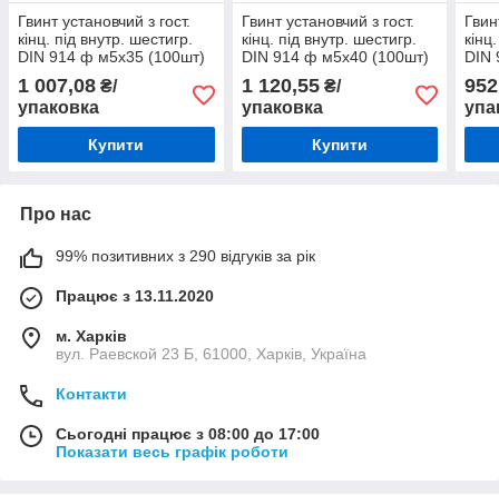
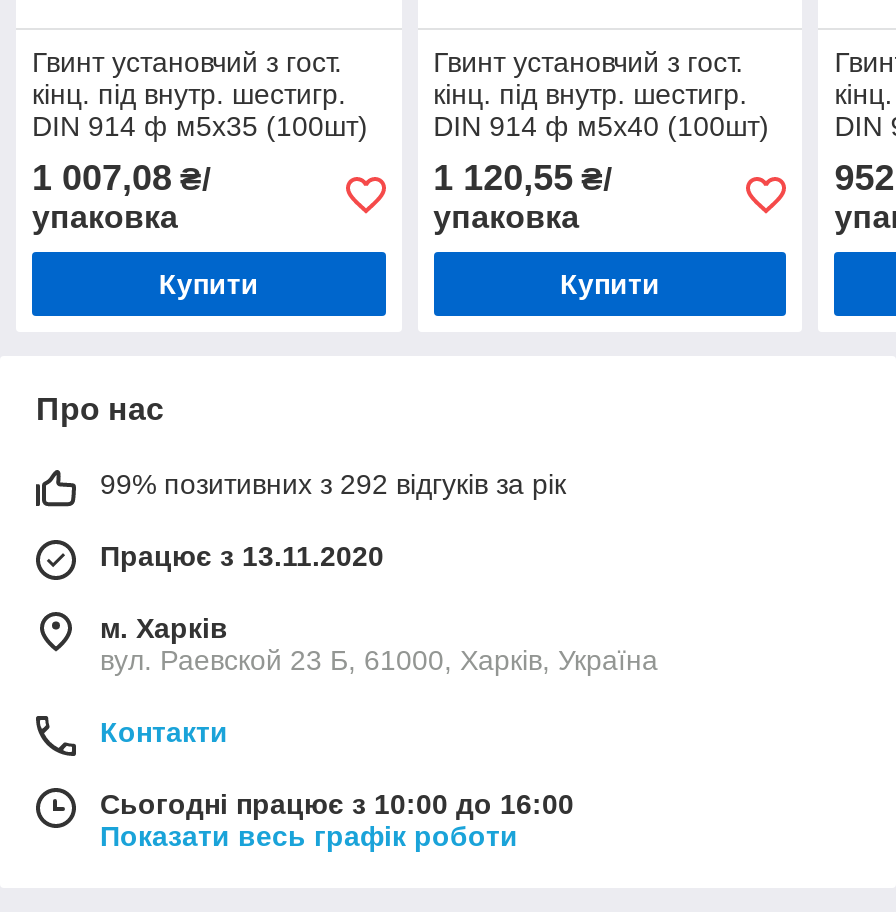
[56,247,315,265] 99% позитивних з 290 відгуків за рік -> [100,468,566,500] 99% позитивних з 292 відгуків за рік
[56,425,320,442] Сьогодні працює з 08:00 до 17:00 -> [100,788,574,820] Сьогодні працює з 10:00 до 16:00

